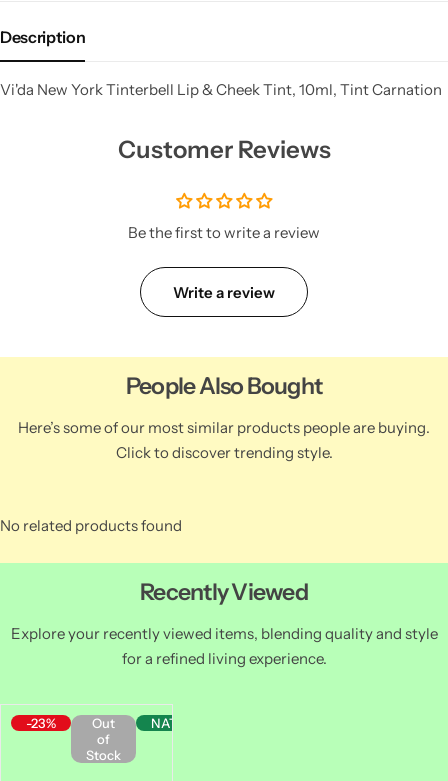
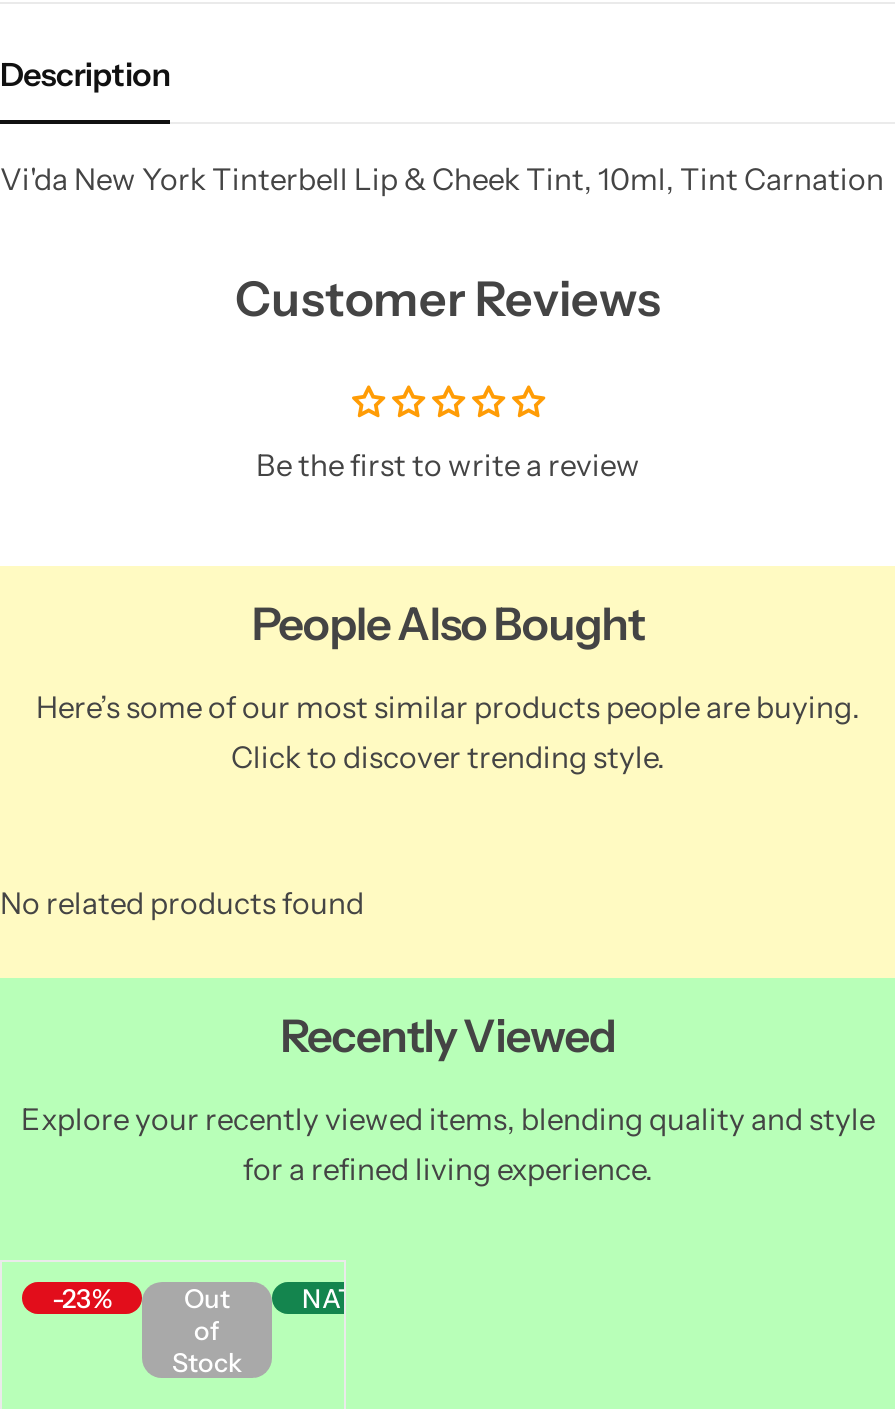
[173,282,275,301] Write a review -> none

